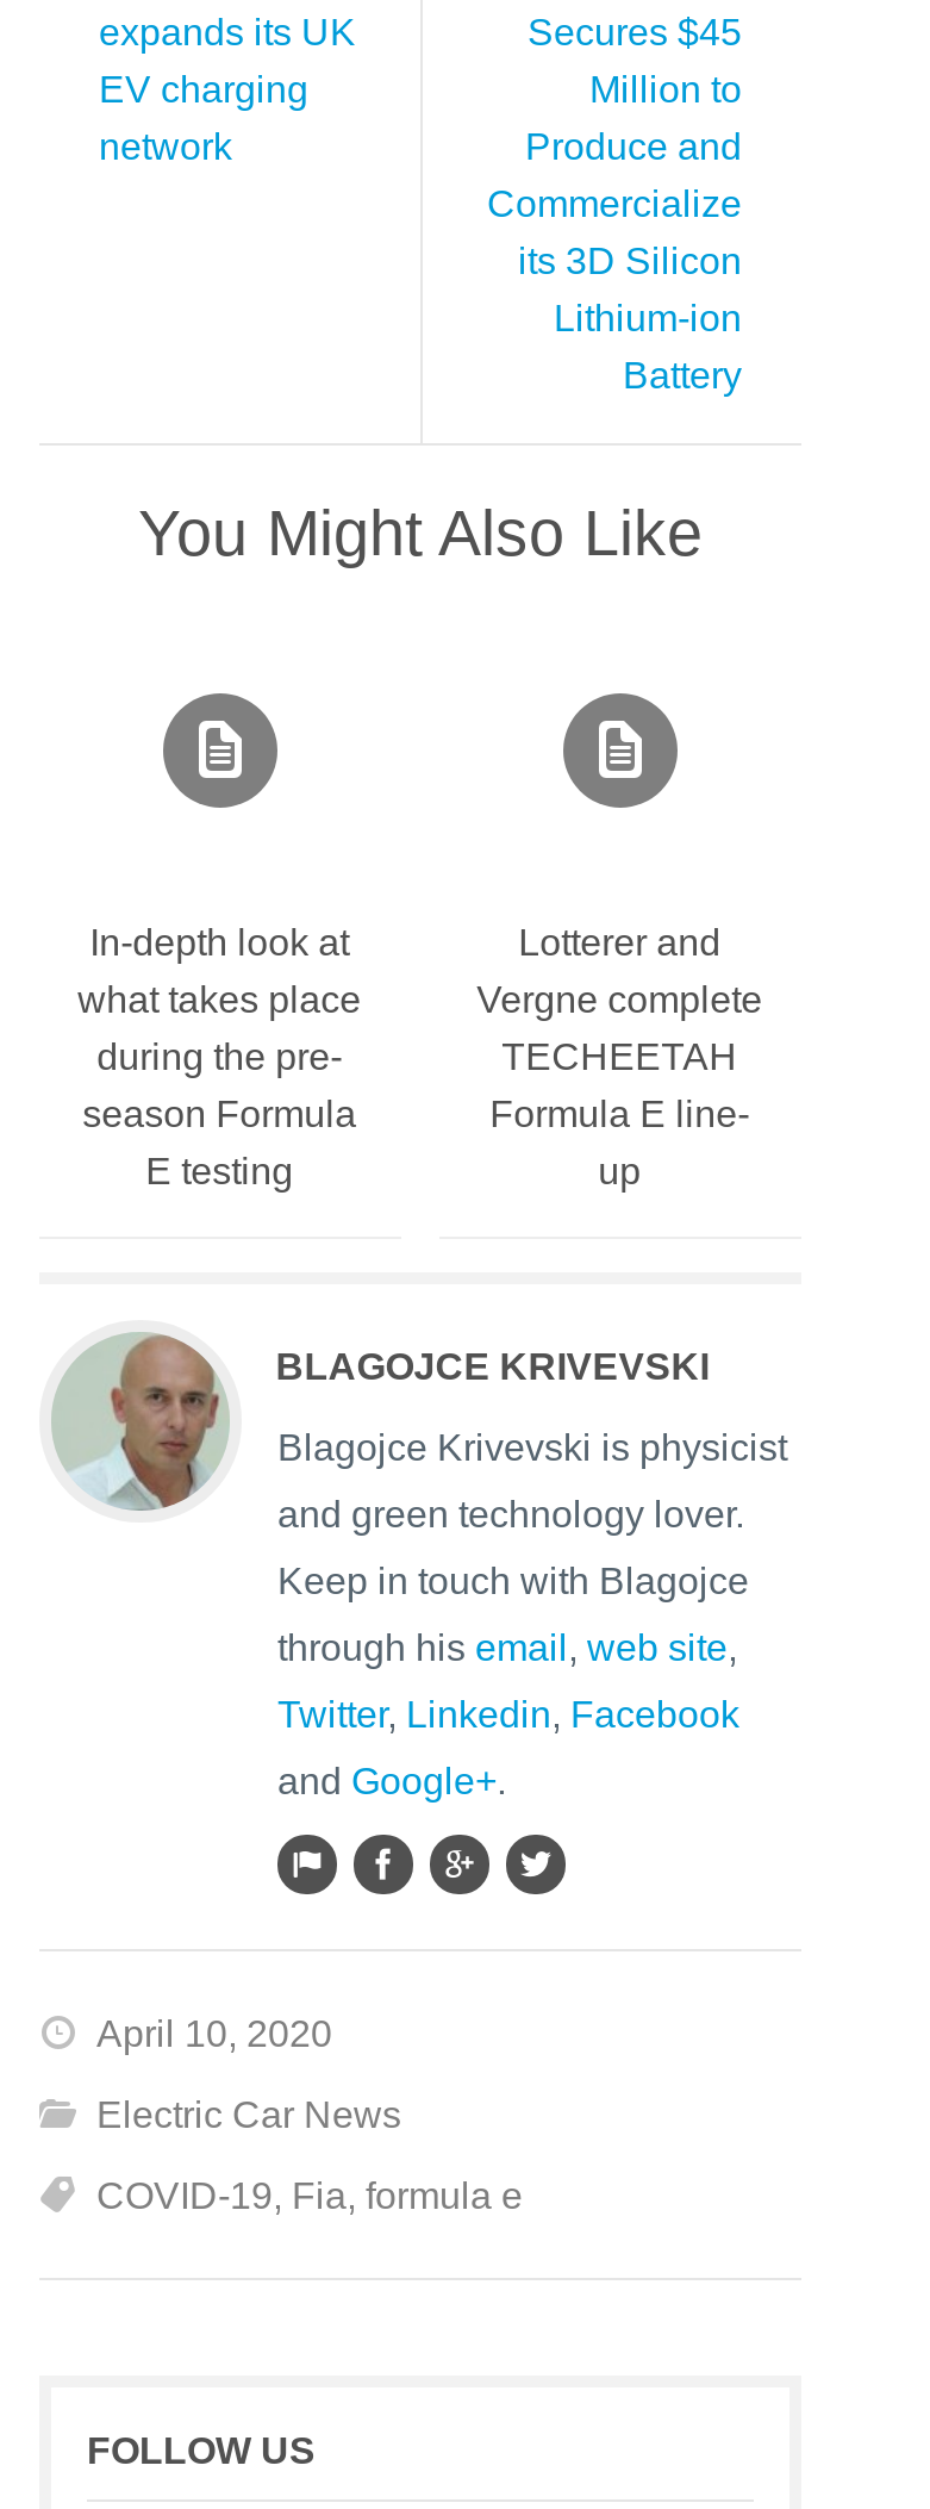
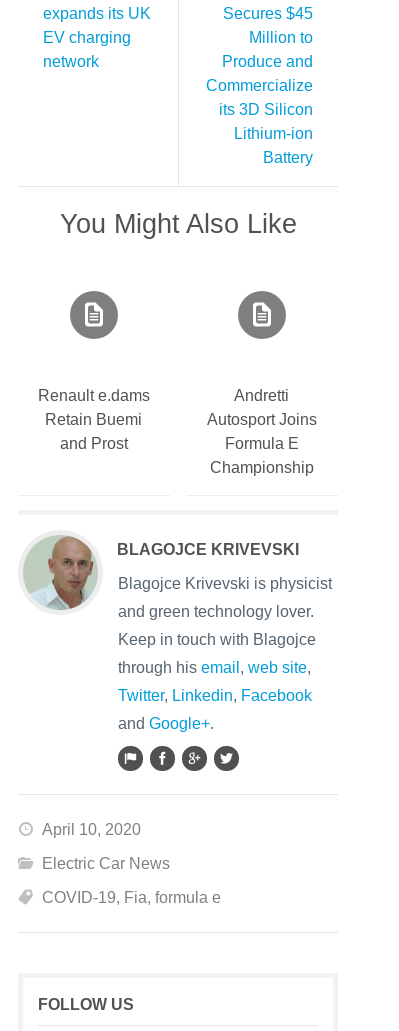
[78,922,361,1191] In-depth look at | what takes place | during the pre- | season Formula | E testing -> [38,387,150,452] Renault e.dams | Retain Buemi | and Prost
[477,922,762,1191] Lotterer and | Vergne complete | TECHEETAH | Formula E line- | up -> [207,387,317,476] Andretti | Autosport Joins | Formula E | Championship

